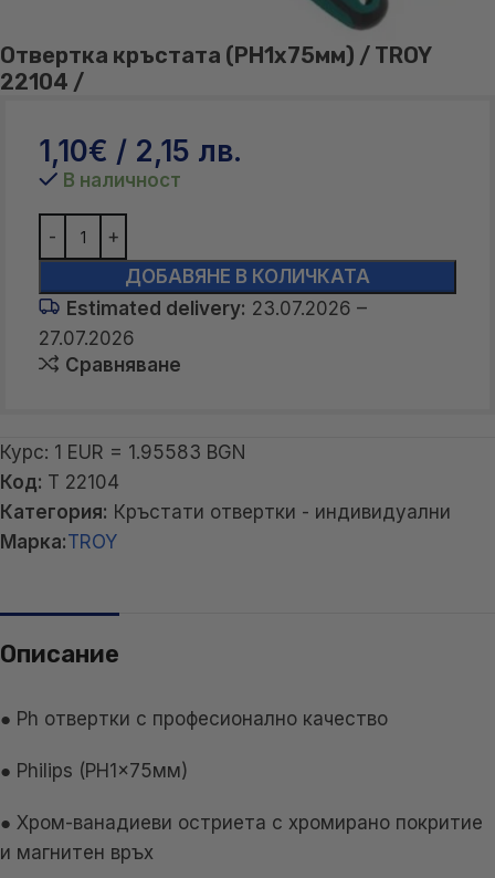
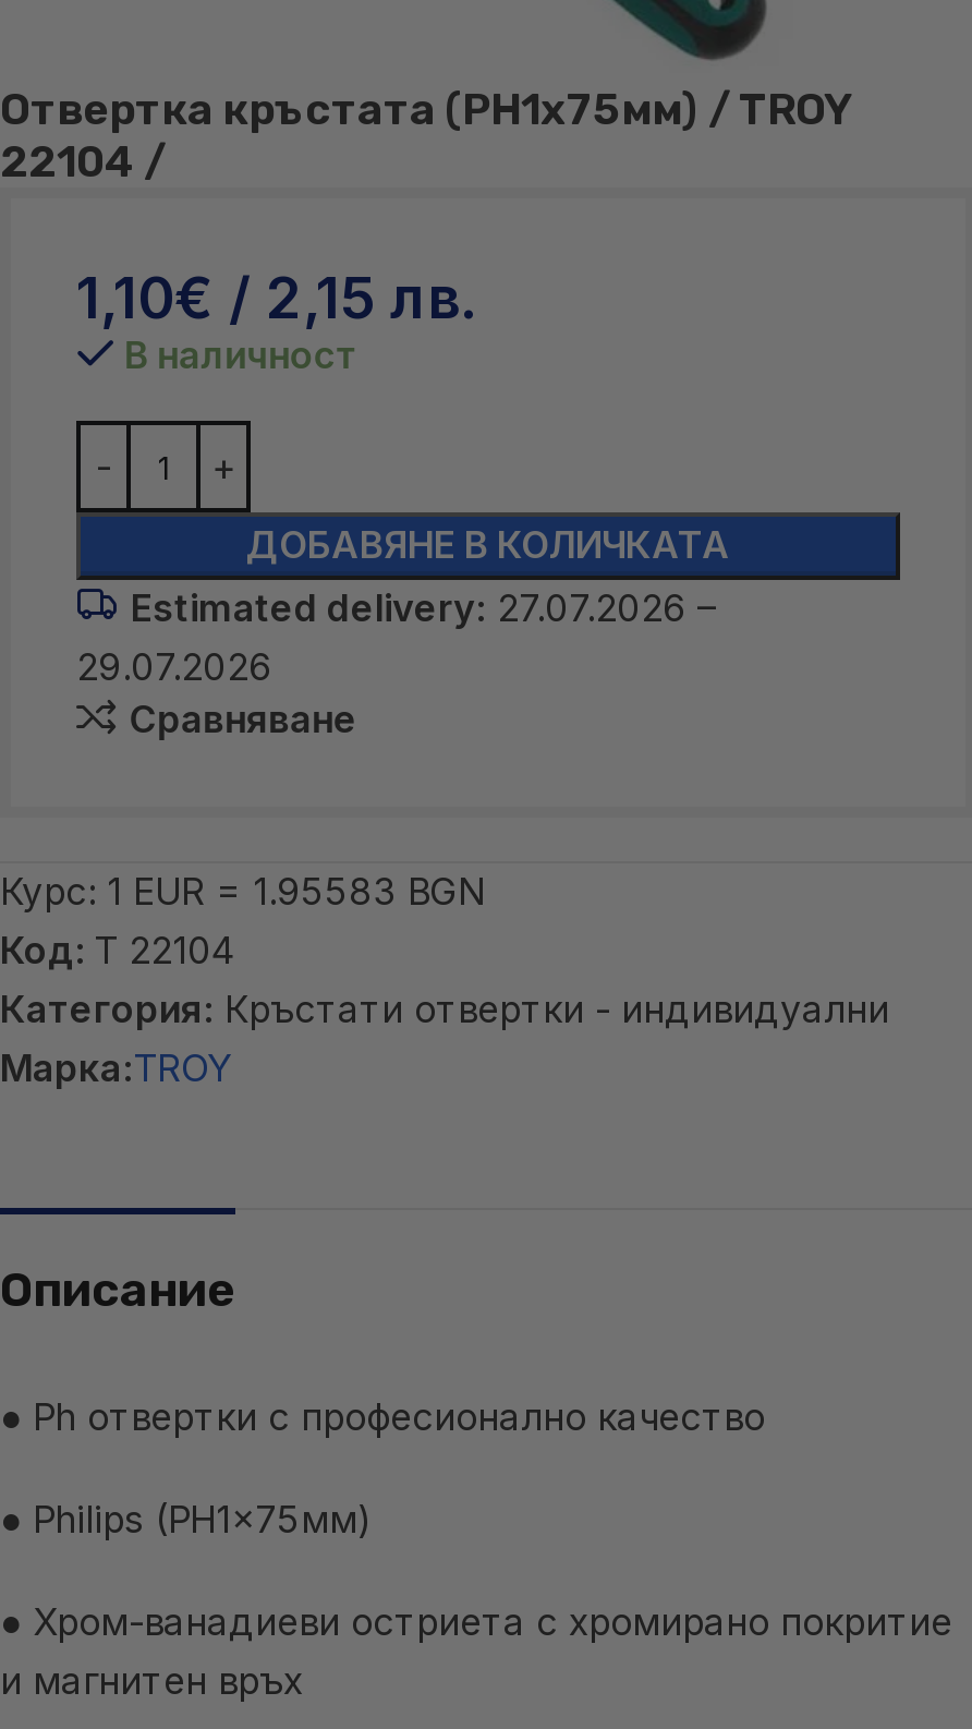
[66,297,367,320] Estimated delivery: 23.07.2026 – -> [131,587,717,630] Estimated delivery: 27.07.2026 –
[39,327,135,349] 27.07.2026 -> [76,645,272,689] 29.07.2026

